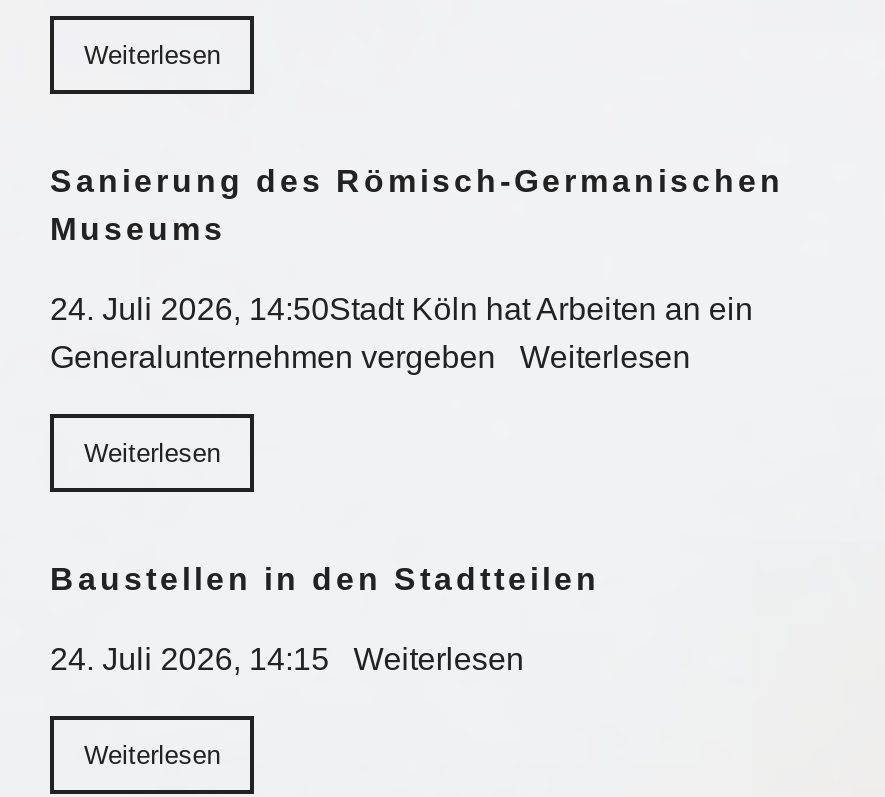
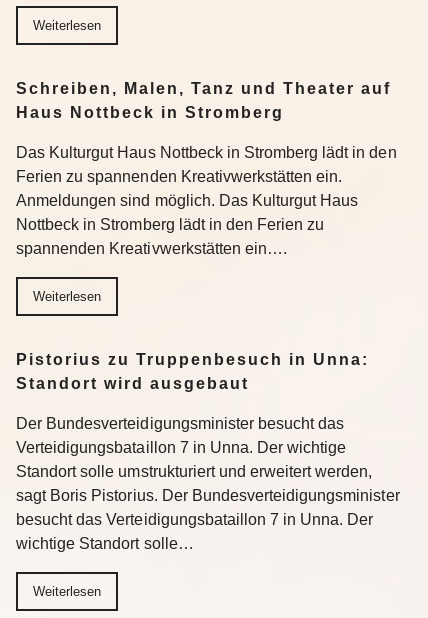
[50,164,784,246] Sanierung des Römisch-Germanischen | Museums -> [16,80,391,121] Schreiben, Malen, Tanz und Theater auf | Haus Nottbeck in Stromberg
[50,292,753,374] 24. Juli 2026, 14:50Stadt Köln hat Arbeiten an ein | Generalunternehmen vergeben Weiterlesen -> [16,144,397,257] Das Kulturgut Haus Nottbeck in Stromberg lädt in den | Ferien zu spannenden Kreativwerkstätten ein. | Anmeldungen sind möglich. Das Kulturgut Haus | Nottbeck in Stromberg lädt in den Ferien zu | spannenden Kreativwerkstätten ein….
[50,562,600,596] Baustellen in den Stadtteilen -> [16,351,369,392] Pistorius zu Truppenbesuch in Unna: | Standort wird ausgebaut
[50,642,524,676] 24. Juli 2026, 14:15 Weiterlesen -> [16,415,400,552] Der Bundesverteidigungsminister besucht das | Verteidigungsbataillon 7 in Unna. Der wichtige | Standort solle umstrukturiert und erweitert werden, | sagt Boris Pistorius. Der Bundesverteidigungsminister | besucht das Verteidigungsbataillon 7 in Unna. Der | wichtige Standort solle…

